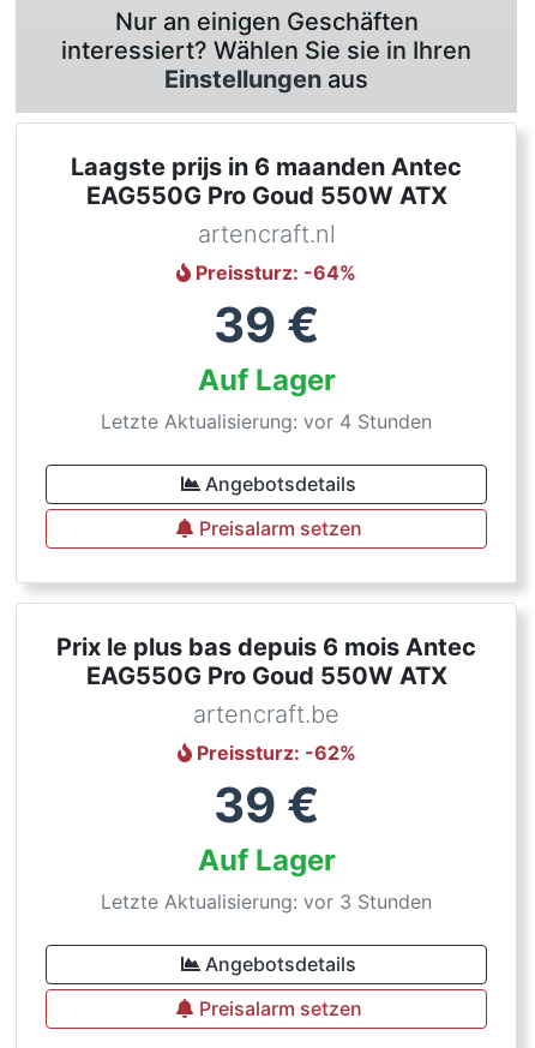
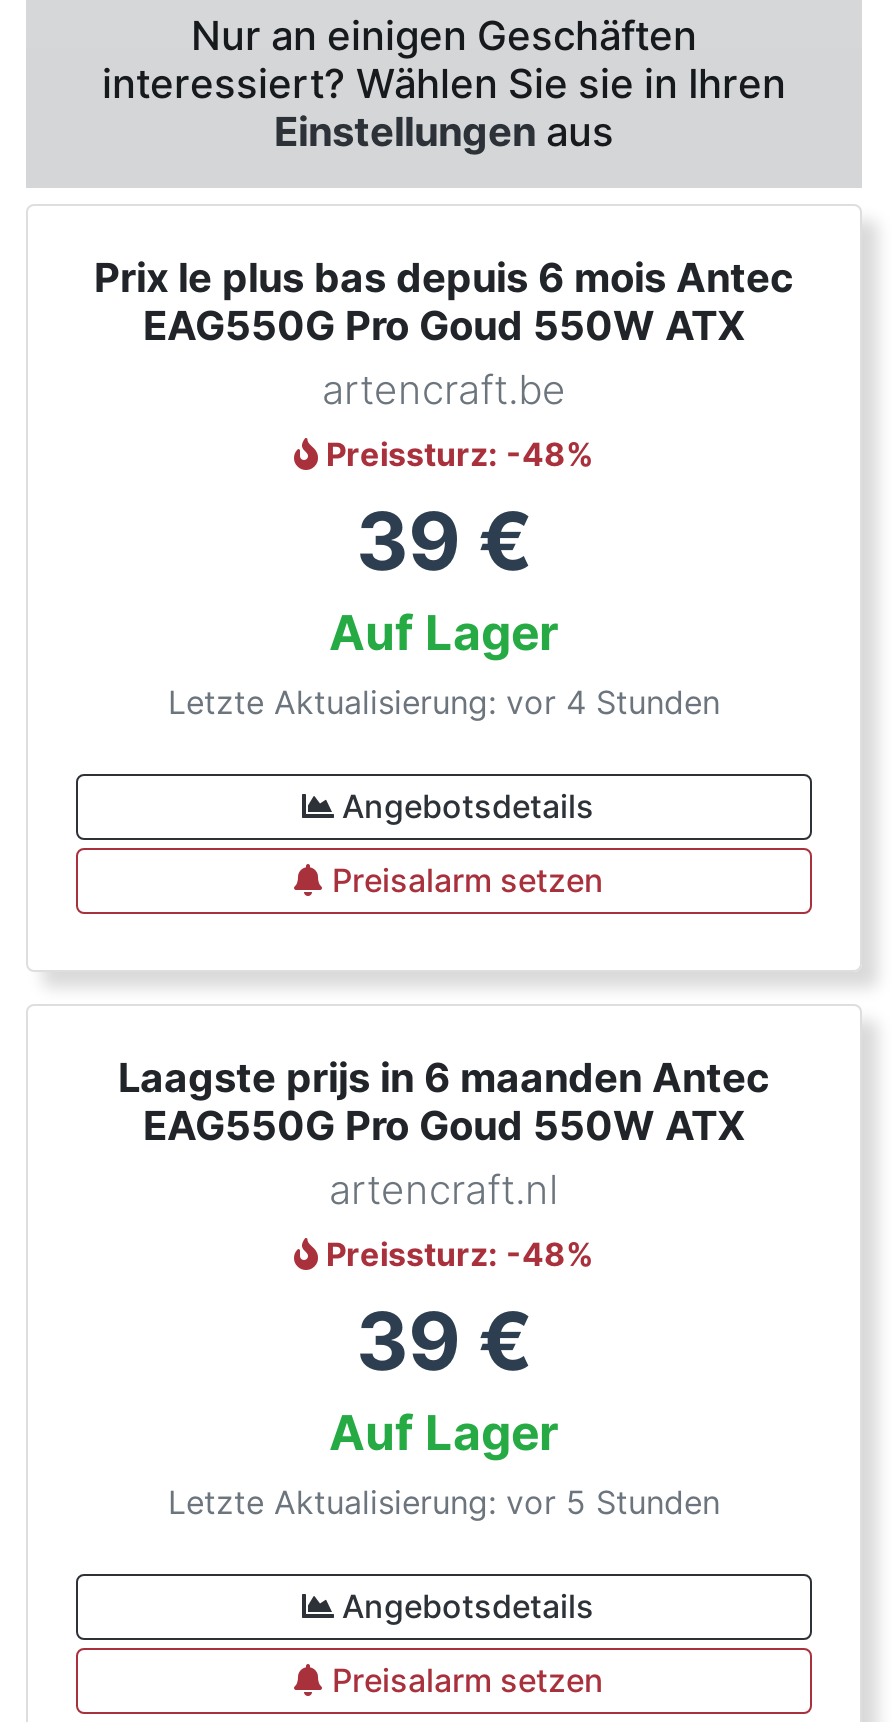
moved [71,152,462,181] -> [118,1054,770,1102]: Laagste prijs in 6 maanden Antec
moved [197,220,335,248] -> [329,1166,559,1214]: artencraft.nl
[196,260,356,285] Preissturz: -64% -> [326,434,594,474] Preissturz: -48%
moved [56,633,476,661] -> [94,254,794,302]: Prix le plus bas depuis 6 mois Antec
moved [193,700,339,729] -> [322,366,566,414]: artencraft.be
[196,741,356,765] Preissturz: -62% -> [326,1234,594,1274] Preissturz: -48%
[101,890,432,914] Letzte Aktualisierung: vor 3 Stunden -> [168,1482,720,1522] Letzte Aktualisierung: vor 5 Stunden

